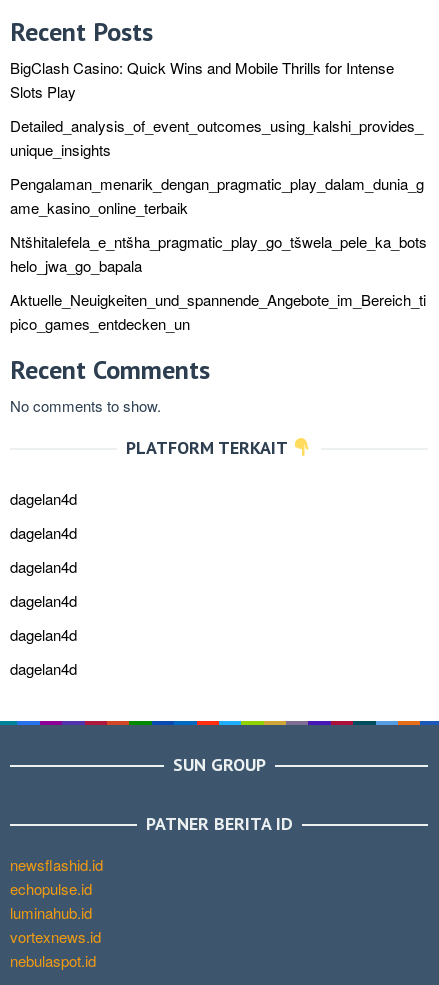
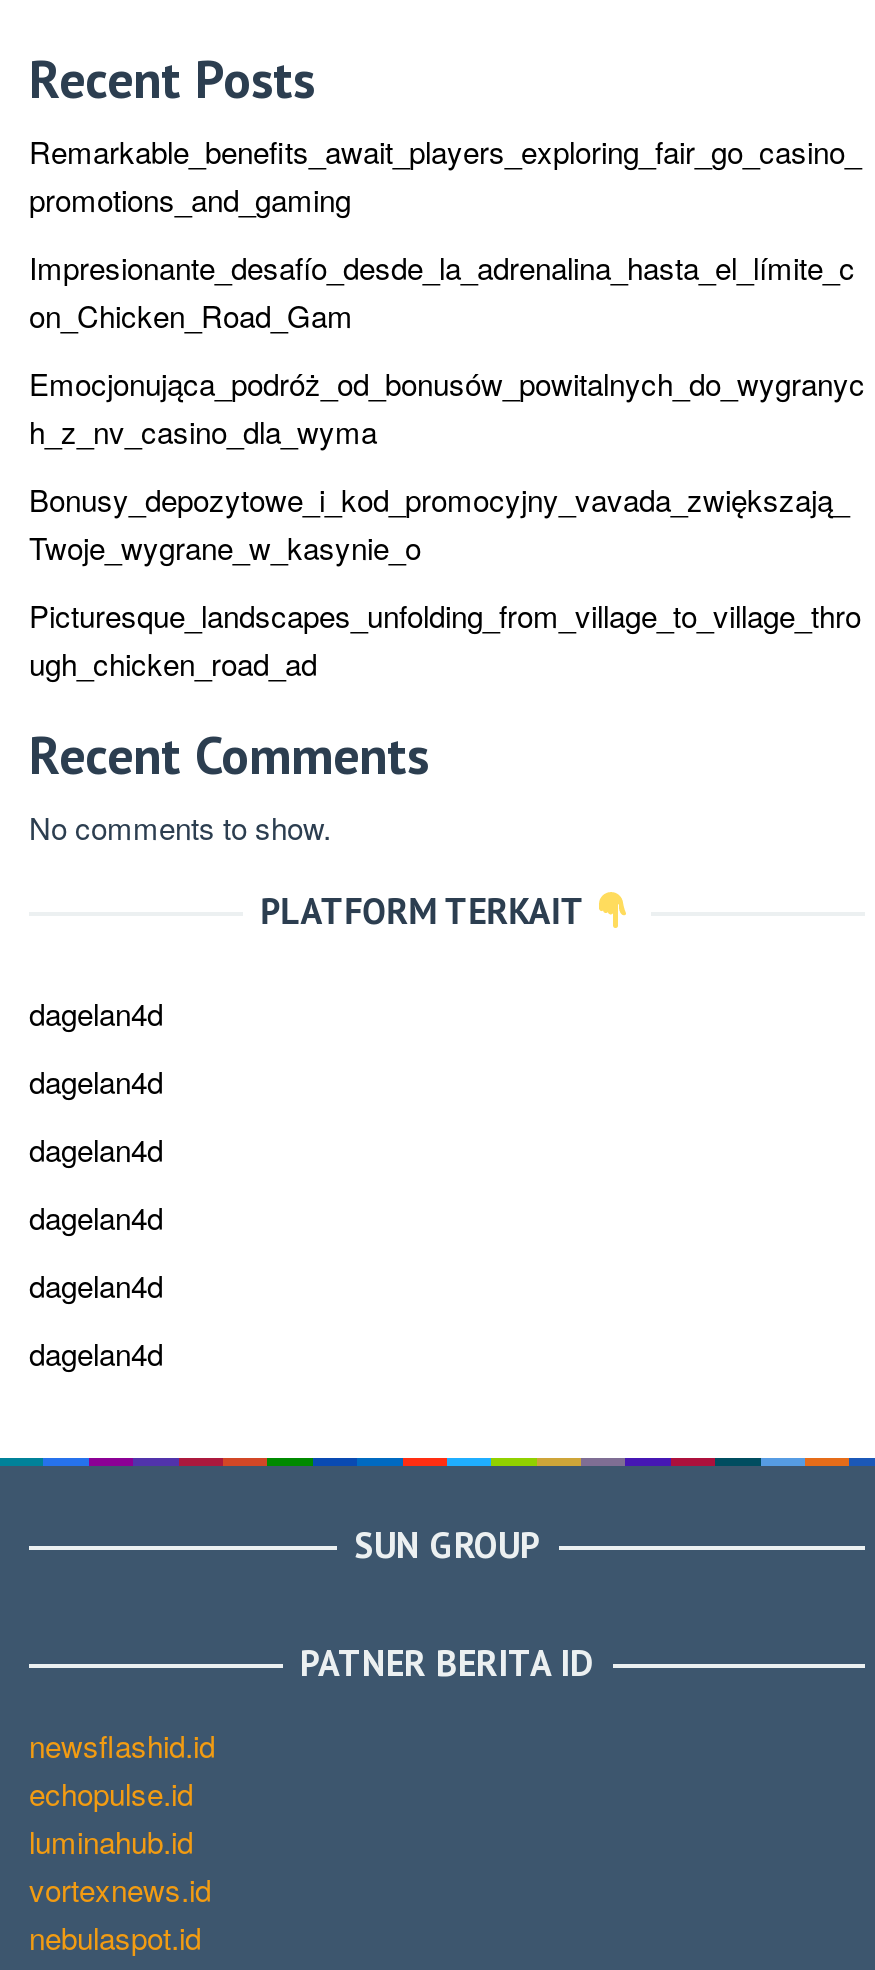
[10,56,394,101] BigClash Casino: Quick Wins and Mobile Thrills for Intense | Slots Play -> [29,129,861,219] Remarkable_benefits_await_players_exploring_fair_go_casino_ | promotions_and_gaming
[10,114,423,159] Detailed_analysis_of_event_outcomes_using_kalshi_provides_ | unique_insights -> [29,245,855,335] Impresionante_desafío_desde_la_adrenalina_hasta_el_límite_c | on_Chicken_Road_Gam
[10,172,424,217] Pengalaman_menarik_dengan_pragmatic_play_dalam_dunia_g | ame_kasino_online_terbaik -> [29,361,865,451] Emocjonująca_podróż_od_bonusów_powitalnych_do_wygranyc | h_z_nv_casino_dla_wyma
[10,230,427,275] Ntšhitalefela_e_ntšha_pragmatic_play_go_tšwela_pele_ka_bots | helo_jwa_go_bapala -> [29,477,849,567] Bonusy_depozytowe_i_kod_promocyjny_vavada_zwiększają_ | Twoje_wygrane_w_kasynie_o
[10,288,426,333] Aktuelle_Neuigkeiten_und_spannende_Angebote_im_Bereich_ti | pico_games_entdecken_un -> [29,593,861,683] Picturesque_landscapes_unfolding_from_village_to_village_thro | ugh_chicken_road_ad

